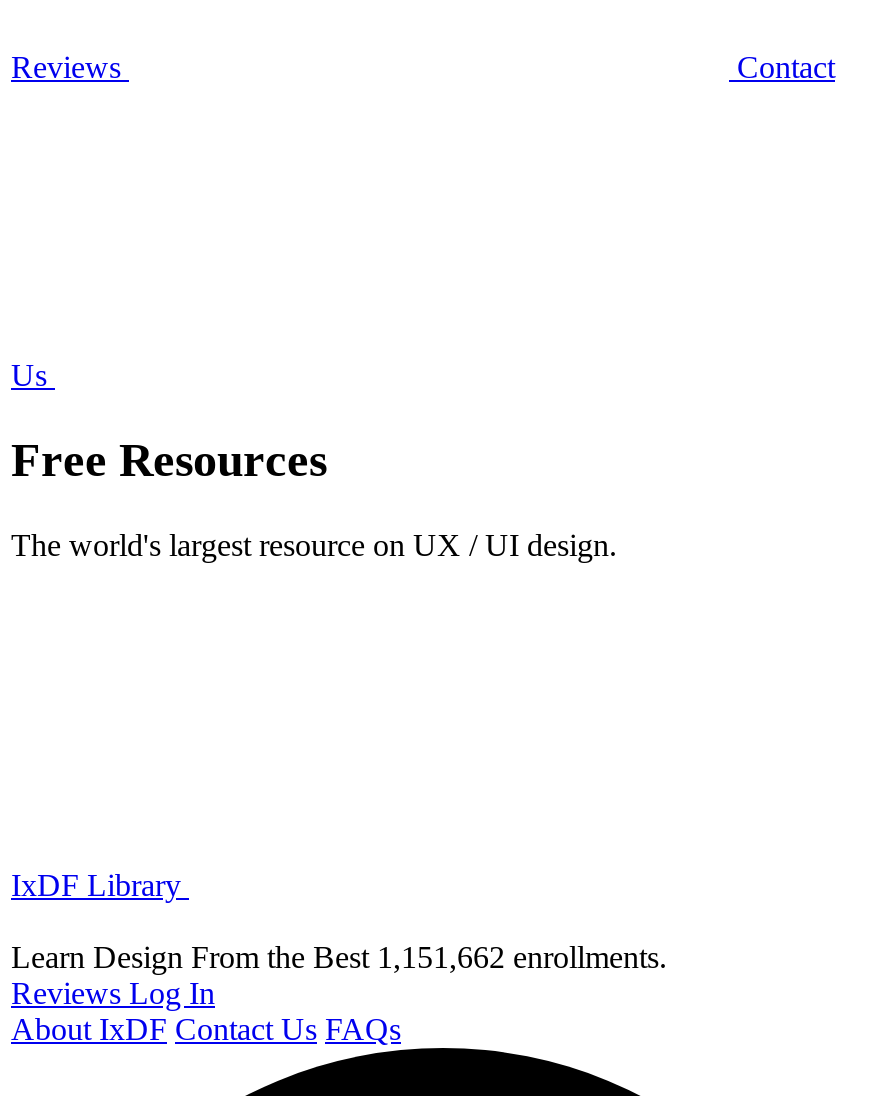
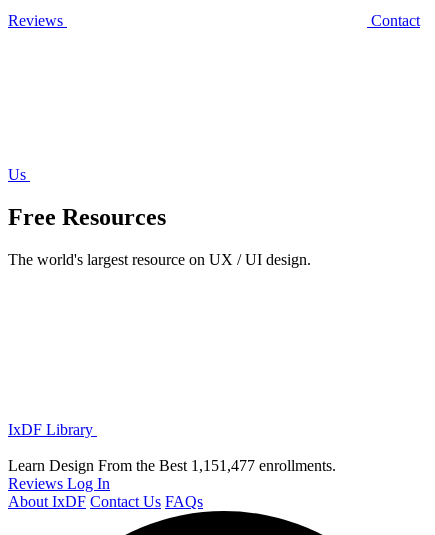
[11,939,667,973] Learn Design From the Best 1,151,662 enrollments. -> [8,457,336,474] Learn Design From the Best 1,151,477 enrollments.

